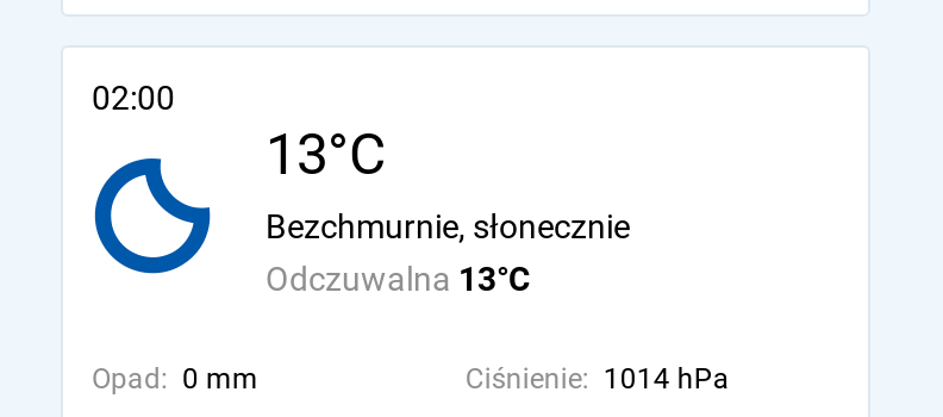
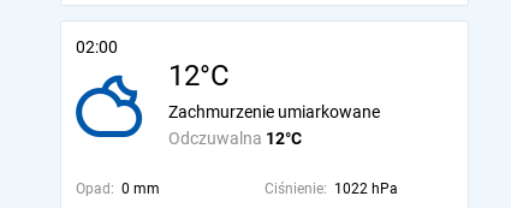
[92,122,387,276] [image] | 13°C -> [75,59,230,138] [image] | 12°C
[266,207,630,245] Bezchmurnie, słonecznie -> [168,102,380,121] Zachmurzenie umiarkowane
[266,260,530,298] Odczuwalna 13°C -> [168,129,302,148] Odczuwalna 12°C
[465,362,730,396] Ciśnienie: 1014 hPa -> [264,180,398,197] Ciśnienie: 1022 hPa

